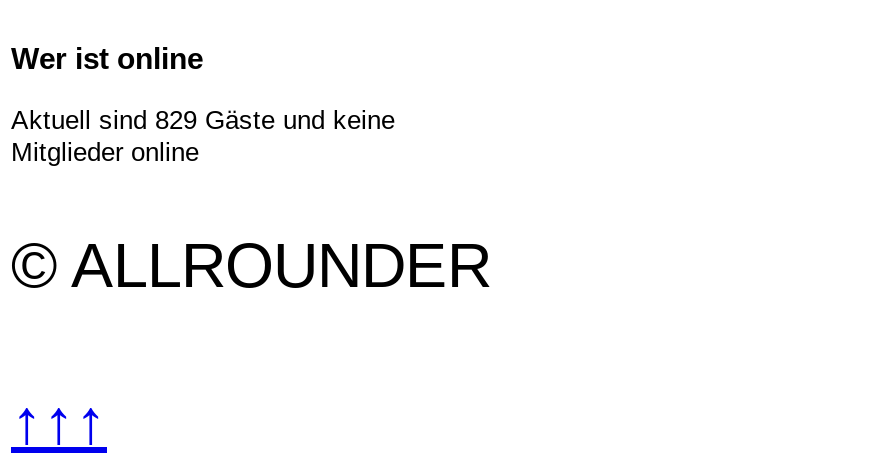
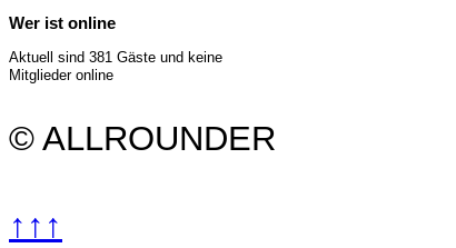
[11,106,395,136] Aktuell sind 829 Gäste und keine -> [9,49,222,66] Aktuell sind 381 Gäste und keine

